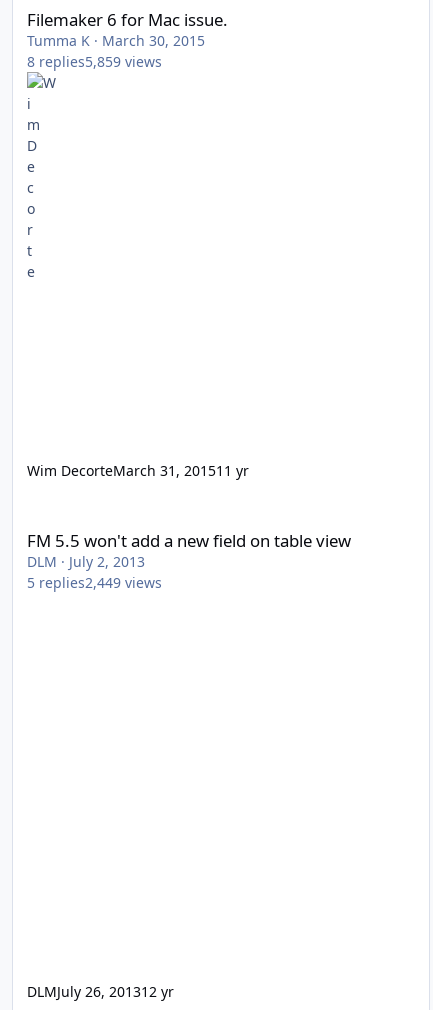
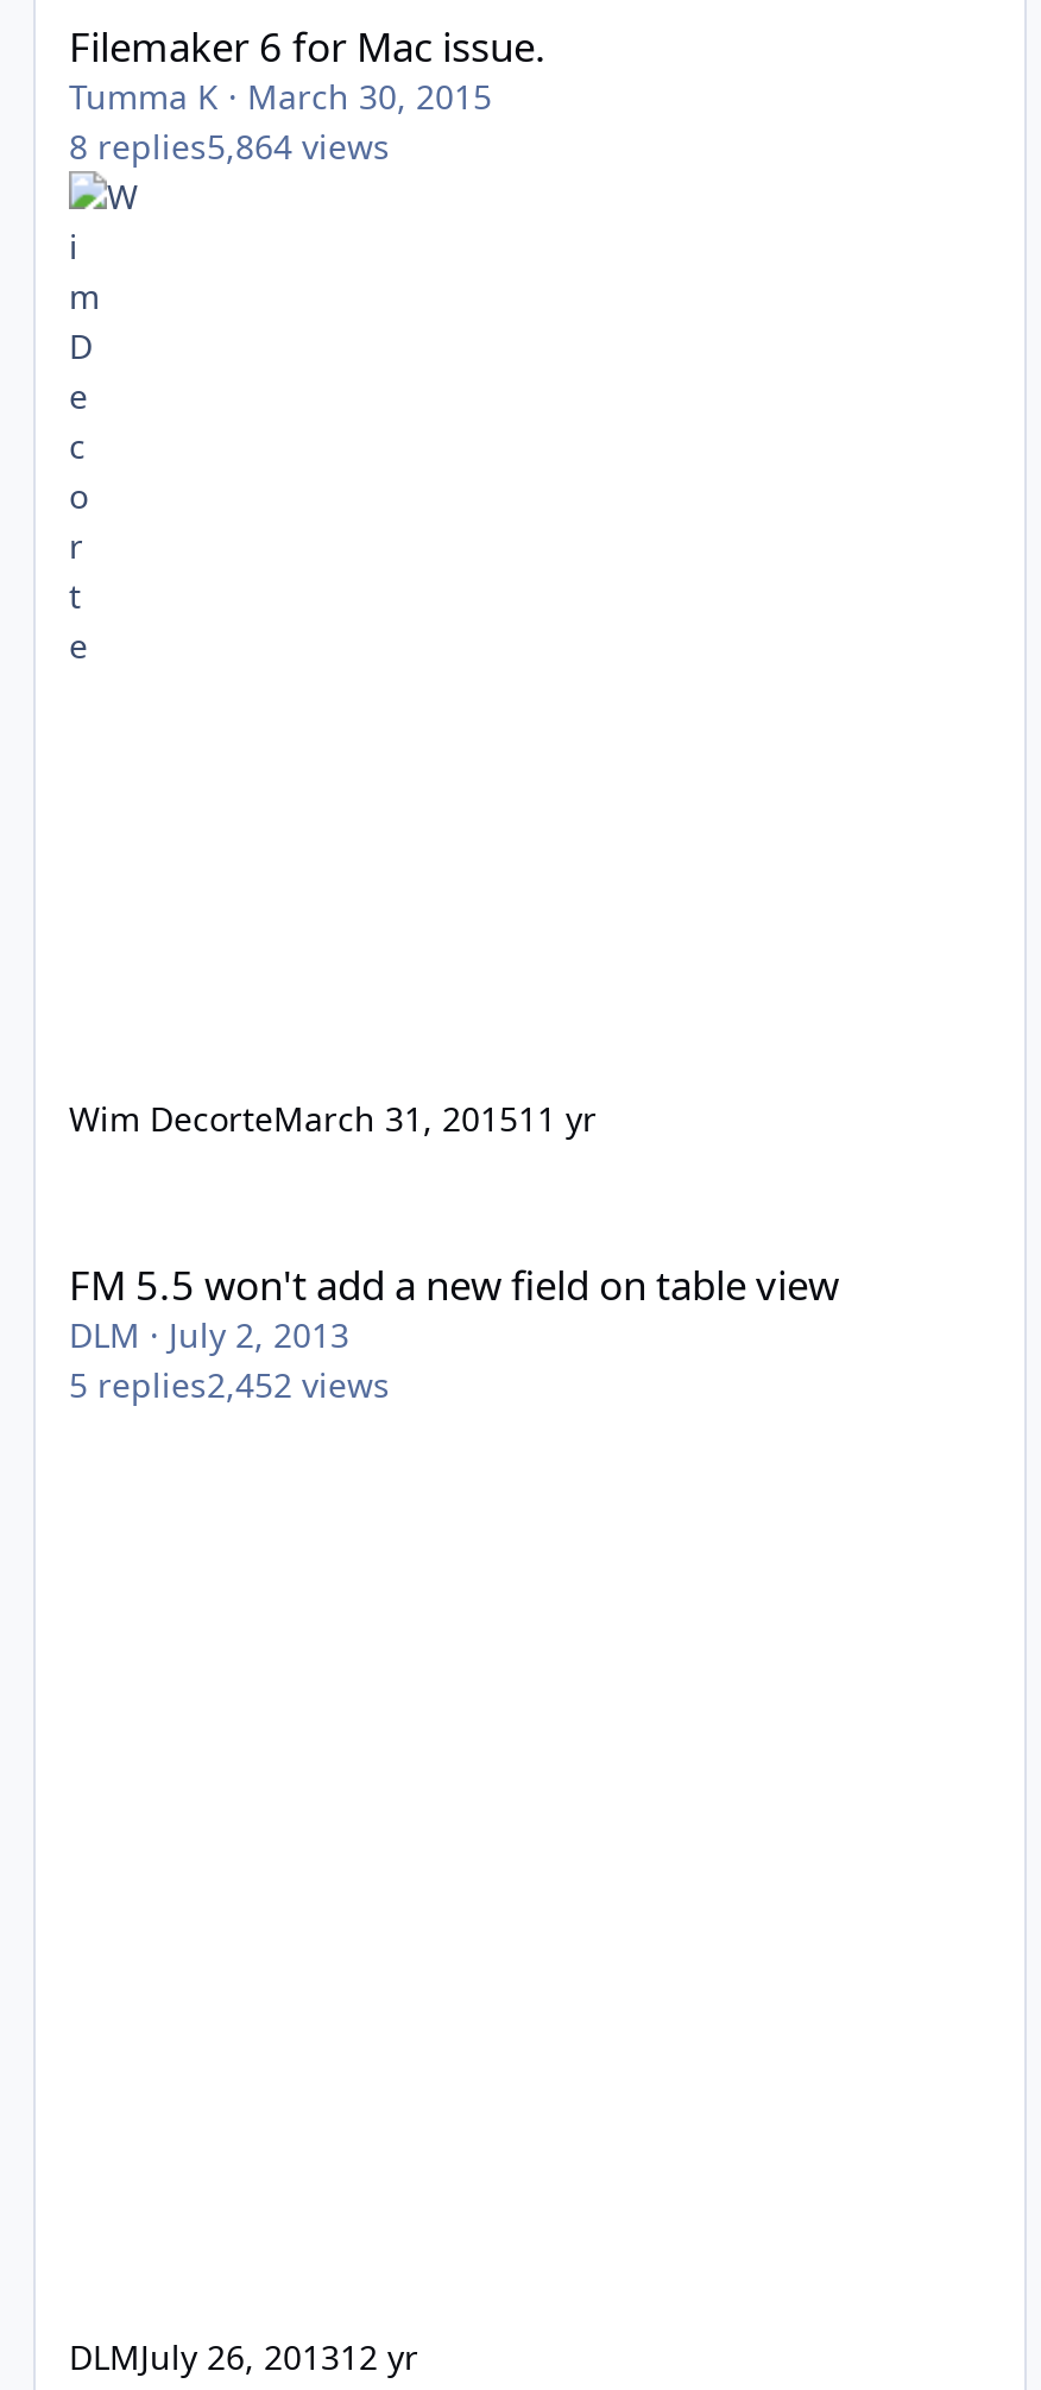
[27,52,162,71] 8 replies5,859 views -> [69,123,390,168] 8 replies5,864 views
[27,573,162,592] 5 replies2,449 views -> [69,1361,390,1406] 5 replies2,452 views

